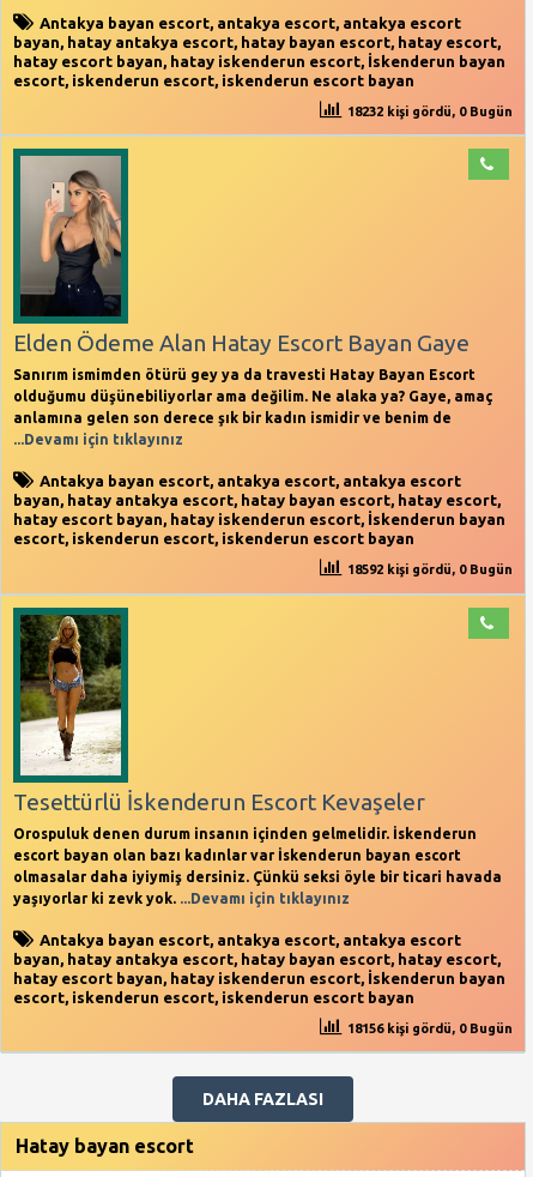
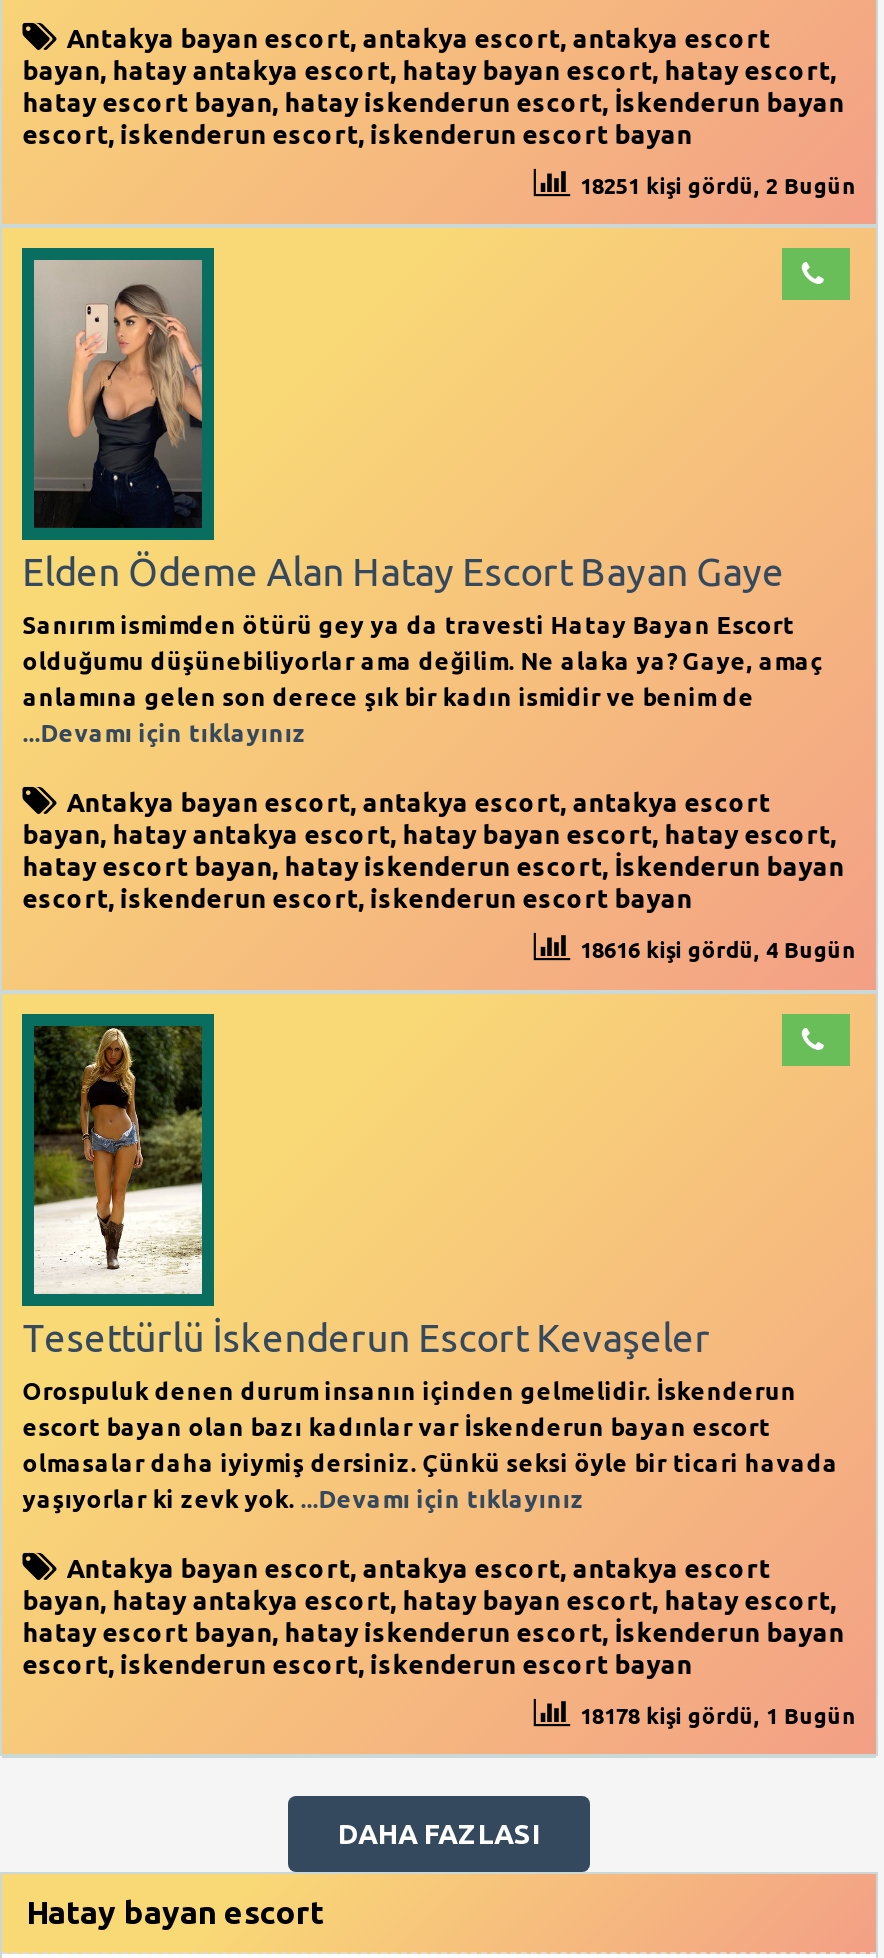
[347,104,513,119] 18232 kişi gördü, 0 Bugün -> [580,174,856,198] 18251 kişi gördü, 2 Bugün
[347,563,513,577] 18592 kişi gördü, 0 Bugün -> [580,939,856,963] 18616 kişi gördü, 4 Bugün
[347,1021,513,1035] 18156 kişi gördü, 0 Bugün -> [580,1704,856,1728] 18178 kişi gördü, 1 Bugün

